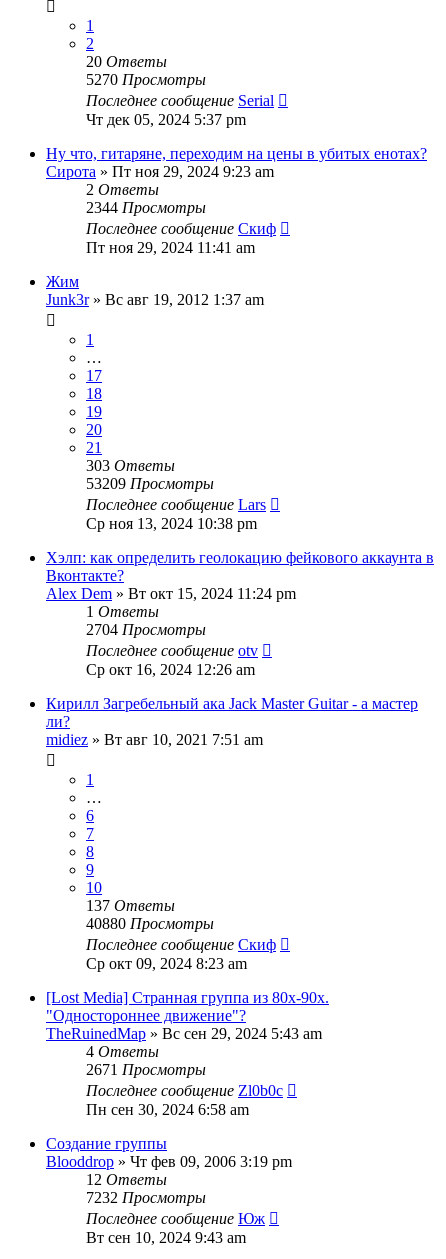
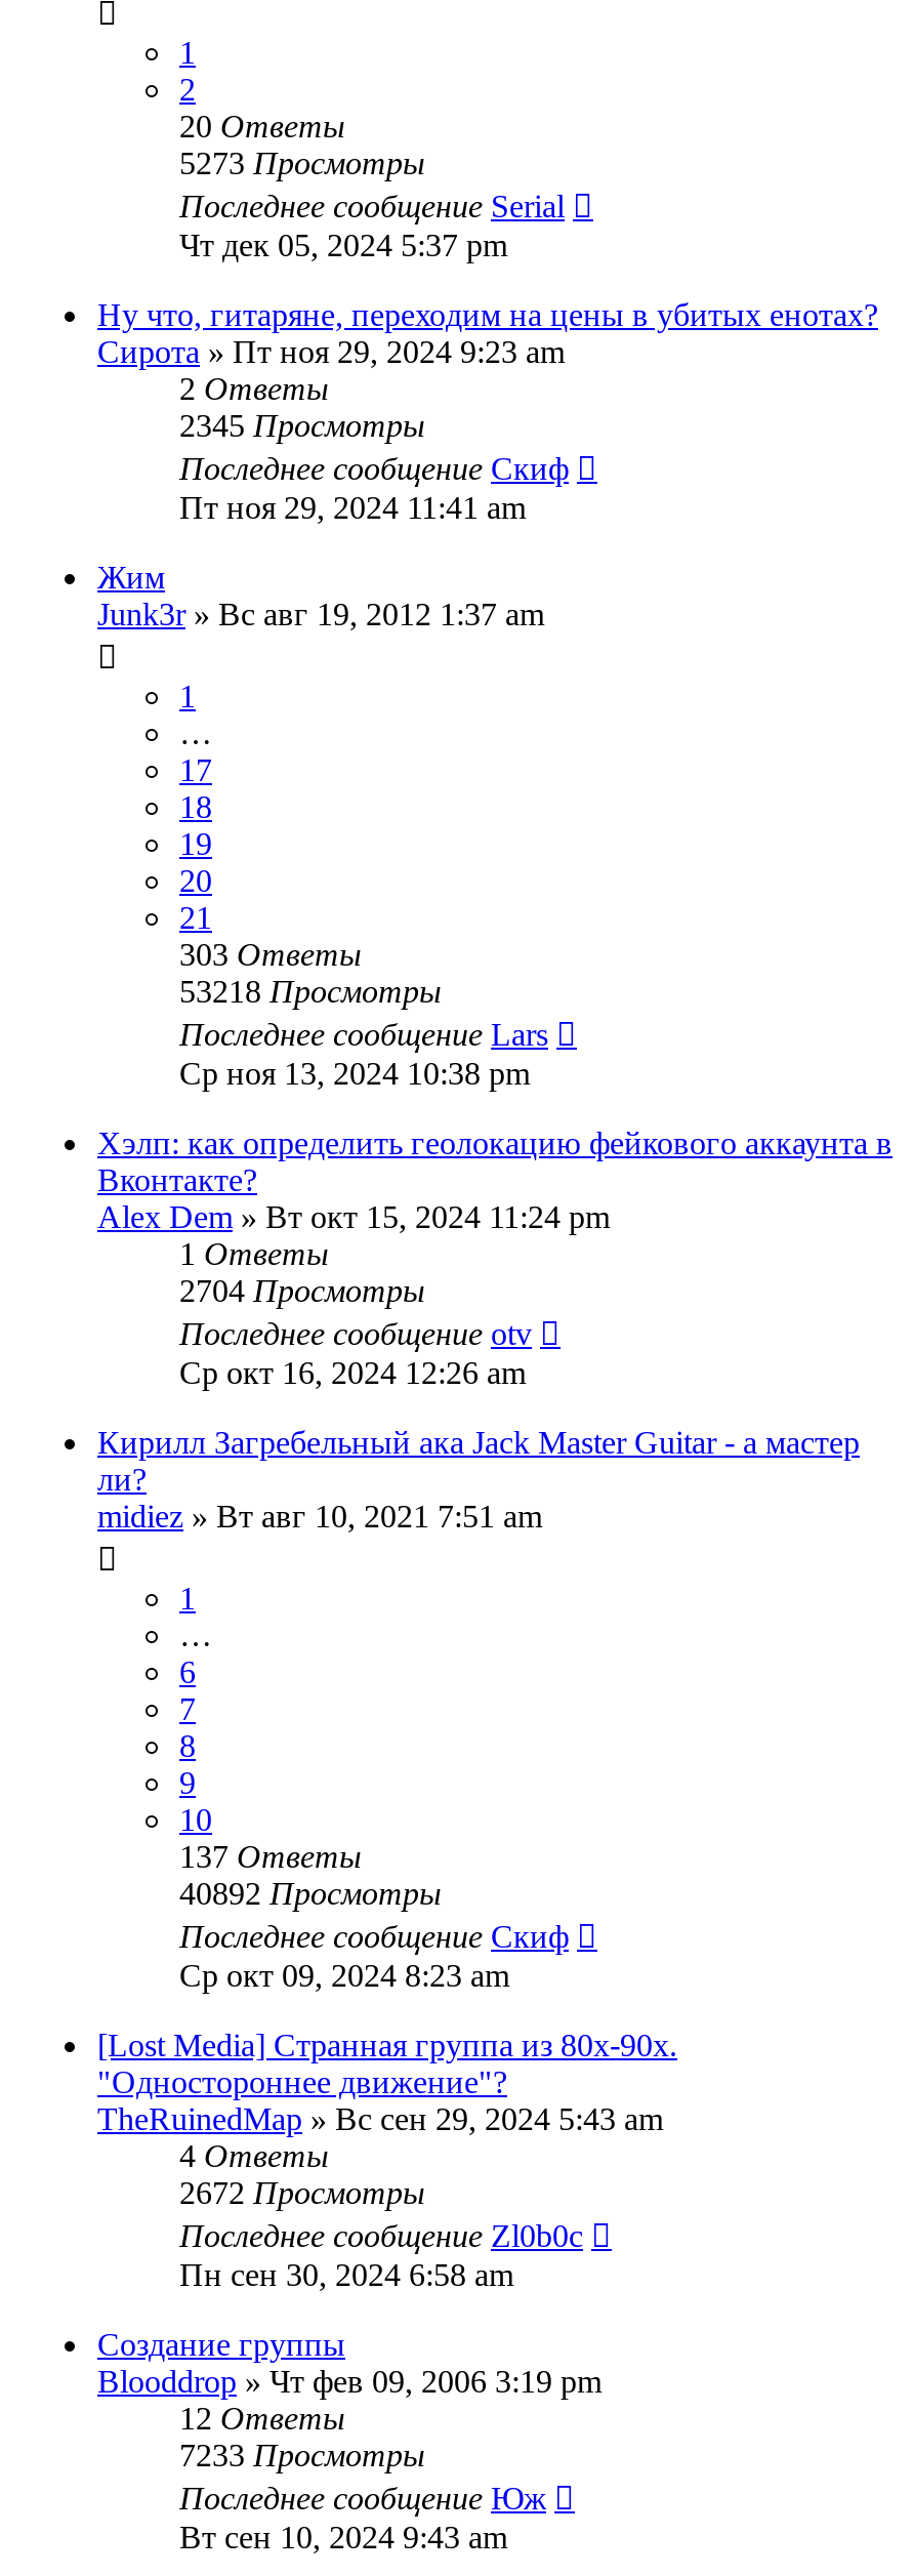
[86,71,206,88] 5270 Просмотры -> [179,145,425,180] 5273 Просмотры
[86,199,206,216] 2344 Просмотры -> [179,408,425,443] 2345 Просмотры
[86,475,214,492] 53209 Просмотры -> [179,974,442,1008] 53218 Просмотры
[86,915,214,932] 40880 Просмотры -> [179,1876,442,1911] 40892 Просмотры
[86,1061,206,1078] 2671 Просмотры -> [179,2175,425,2210] 2672 Просмотры
[86,1189,206,1206] 7232 Просмотры -> [179,2437,425,2472] 7233 Просмотры

